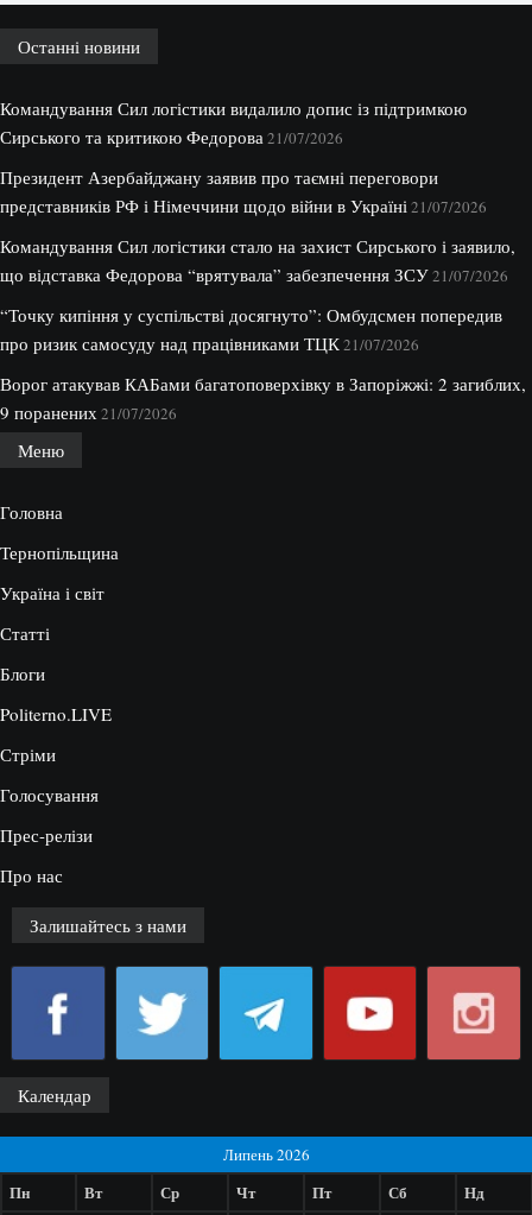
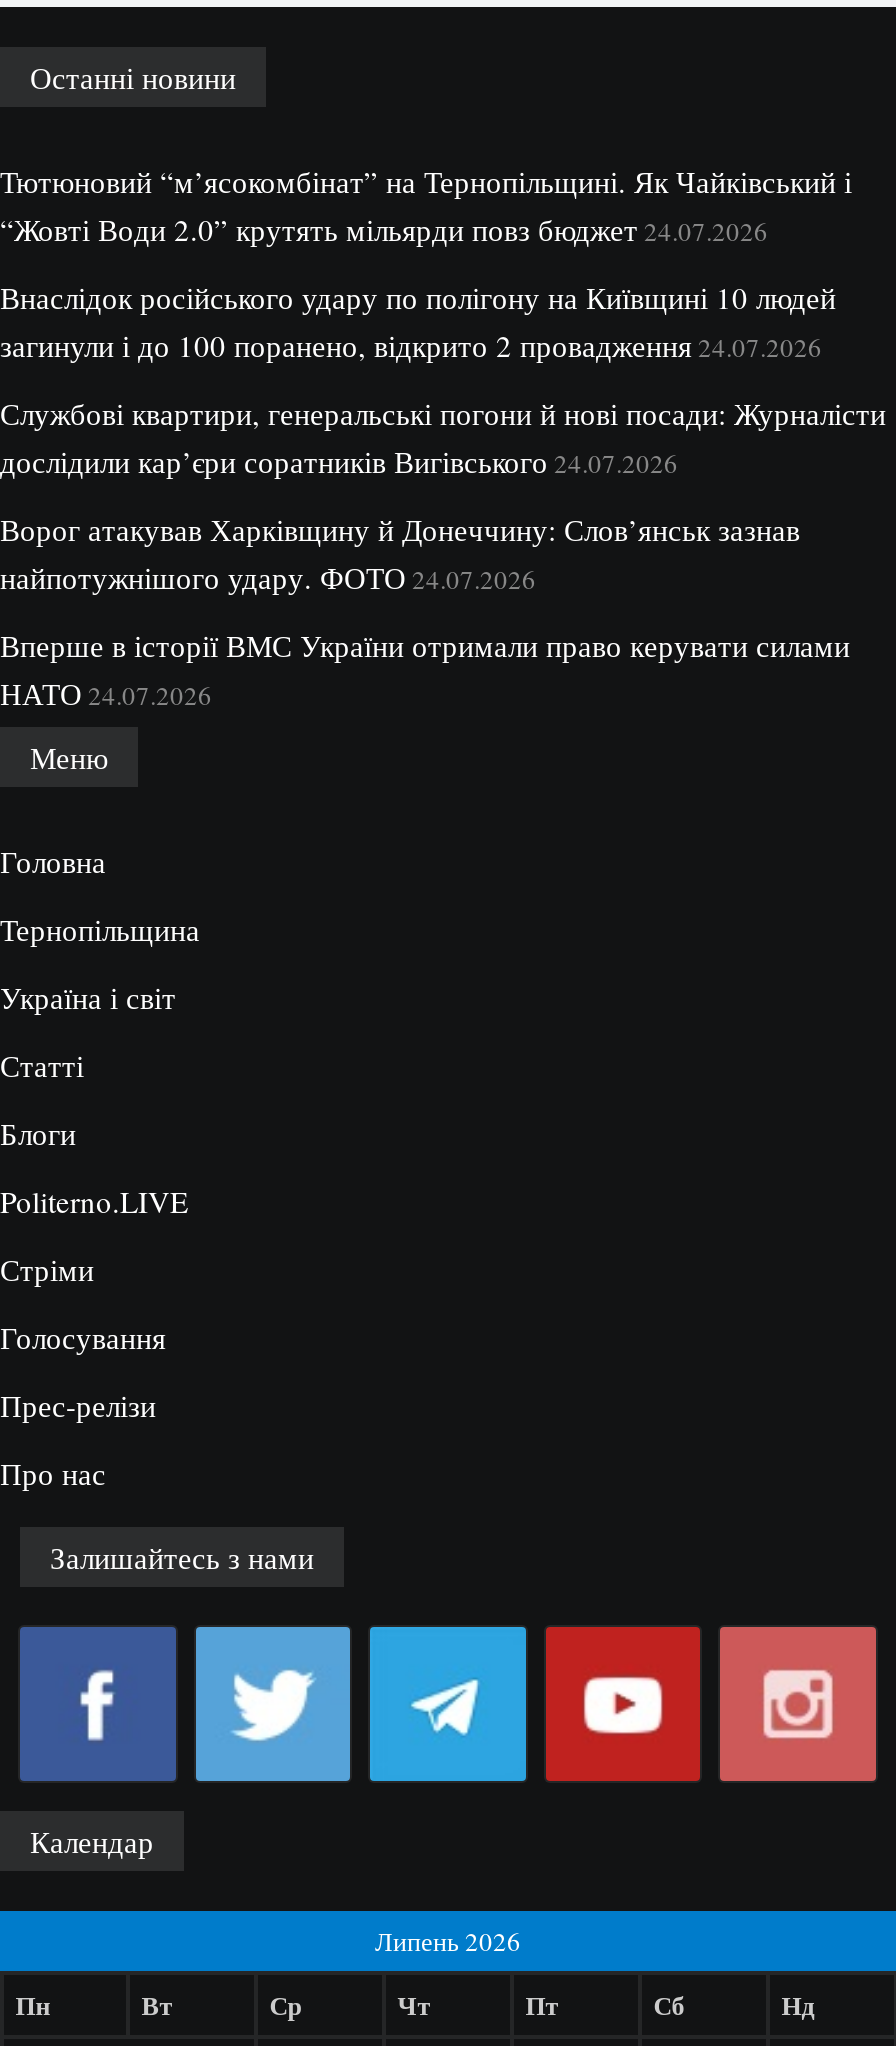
[0,96,467,148] Командування Сил логістики видалило допис із підтримкою | Сирського та критикою Федорова 21/07/2026 -> [0,161,852,249] Тютюновий “м’ясокомбінат” на Тернопільщині. Як Чайківський і | “Жовті Води 2.0” крутять мільярди повз бюджет 24.07.2026
[0,165,487,217] Президент Азербайджану заявив про таємні переговори | представників РФ і Німеччини щодо війни в Україні 21/07/2026 -> [0,277,836,365] Внаслідок російського удару по полігону на Київщині 10 людей | загинули і до 100 поранено, відкрито 2 провадження 24.07.2026
[0,234,515,286] Командування Сил логістики стало на захист Сирського і заявило, | що відставка Федорова “врятувала” забезпечення ЗСУ 21/07/2026 -> [0,393,886,481] Службові квартири, генеральські погони й нові посади: Журналісти | дослідили кар’єри соратників Вигівського 24.07.2026
[0,303,502,355] “Точку кипіння у суспільстві досягнуто”: Омбудсмен попередив | про ризик самосуду над працівниками ТЦК 21/07/2026 -> [0,509,800,597] Ворог атакував Харківщину й Донеччину: Слов’янськ зазнав | найпотужнішого удару. ФОТО 24.07.2026
[0,372,526,424] Ворог атакував КАБами багатоповерхівку в Запоріжжі: 2 загиблих, | 9 поранених 21/07/2026 -> [0,625,850,713] Вперше в історії ВМС України отримали право керувати силами | НАТО 24.07.2026

